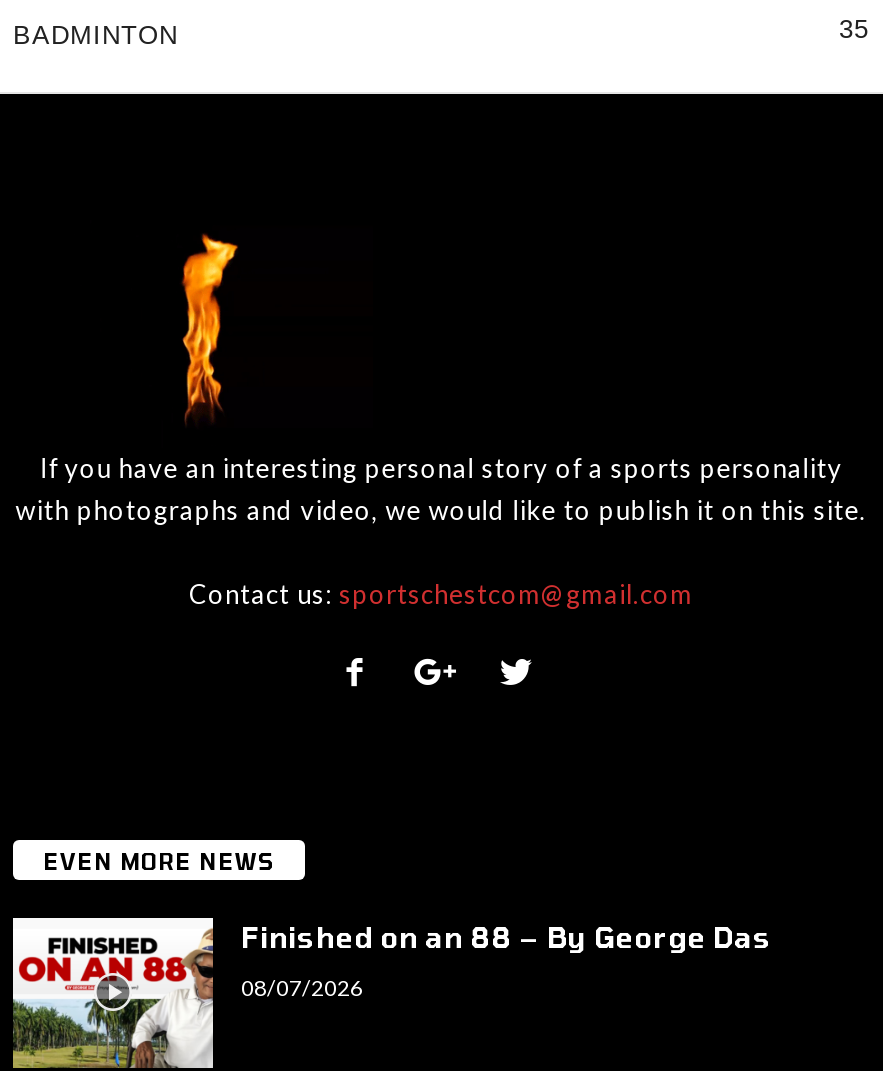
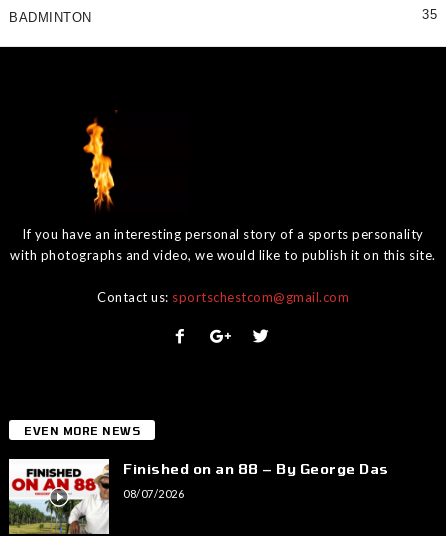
[163,234,239,404] [image] -> [82,110,121,203] [image]

